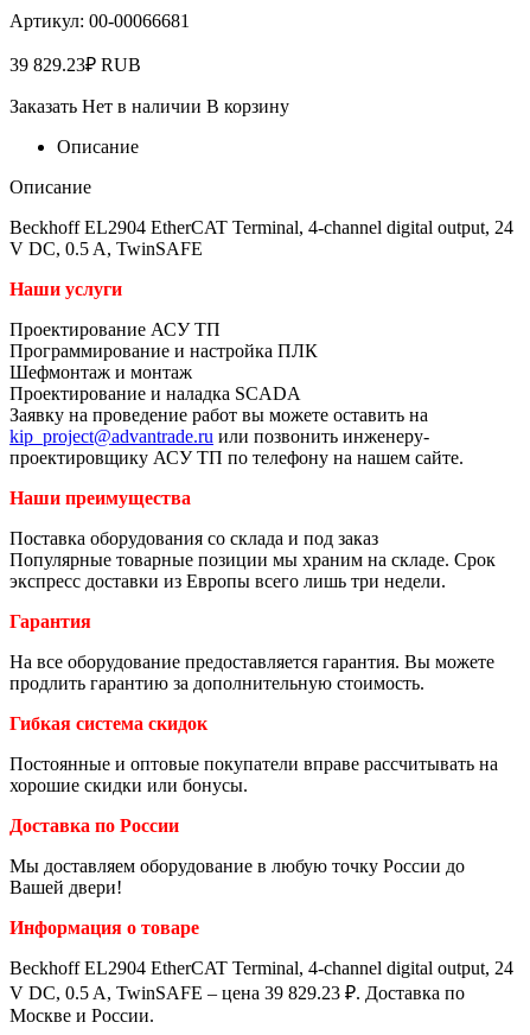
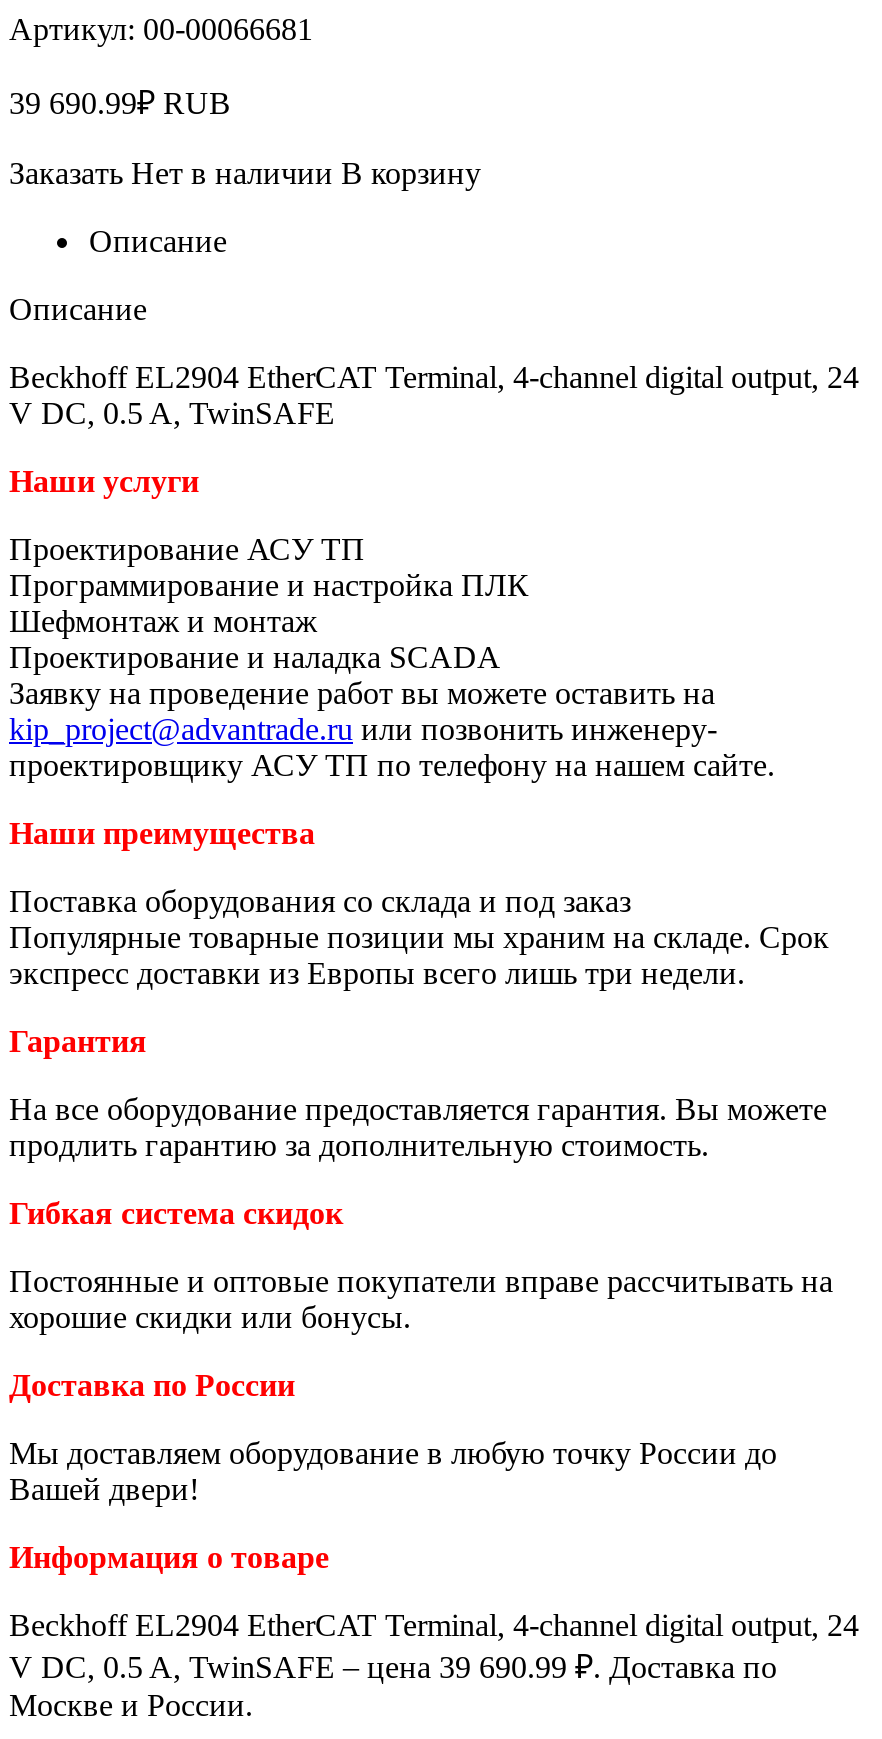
[9,54,141,75] 39 829.23₽ RUB -> [9,86,231,120] 39 690.99₽ RUB
[9,983,465,1003] V DC, 0.5 A, TwinSAFE – цена 39 829.23 ₽. Доставка по -> [9,1650,777,1684] V DC, 0.5 A, TwinSAFE – цена 39 690.99 ₽. Доставка по

